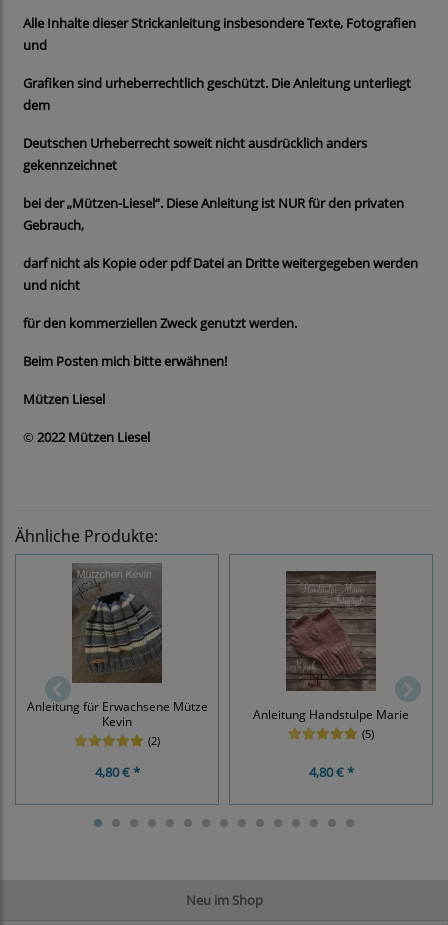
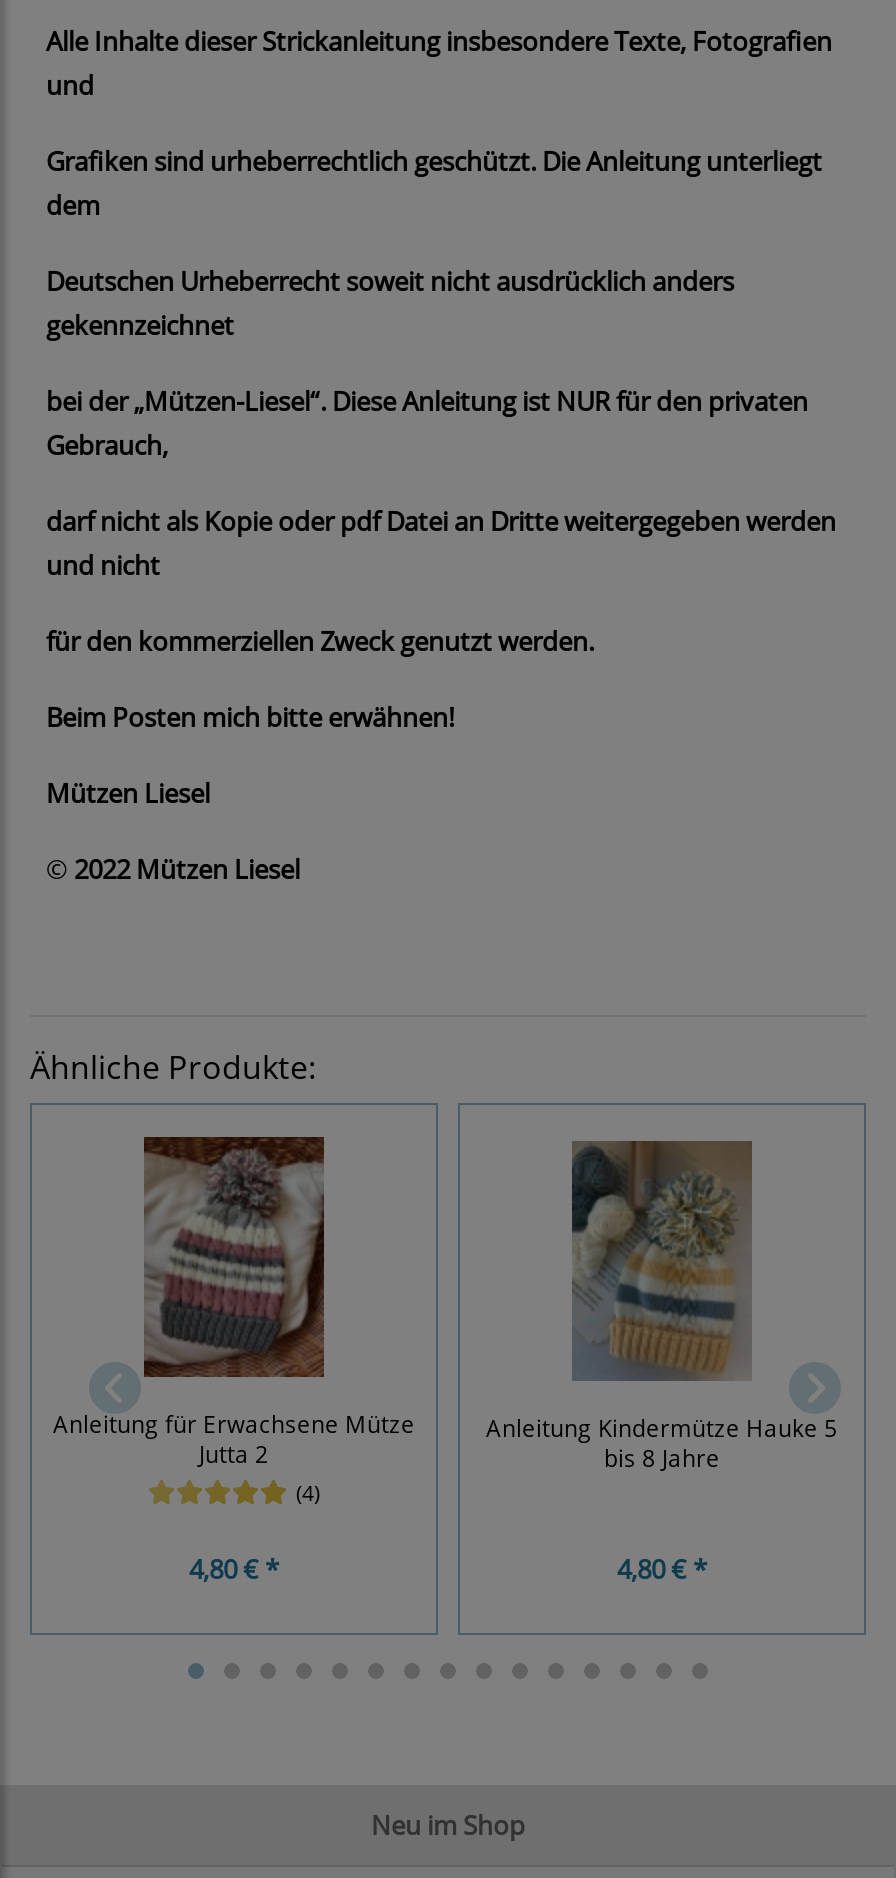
[72,563,163,748] [image] | Kevin | (2) -> [142,1135,326,1507] [image] | Jutta 2 | (4)
[253,570,409,741] [image] | Anleitung Handstulpe Marie | (5) -> [486,1139,838,1473] [image] | Anleitung Kindermütze Hauke 5 | bis 8 Jahre

